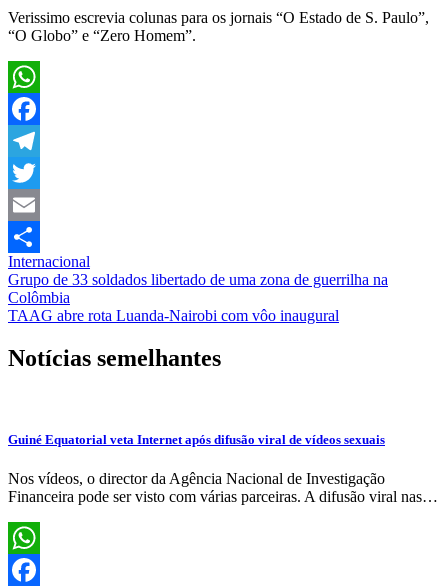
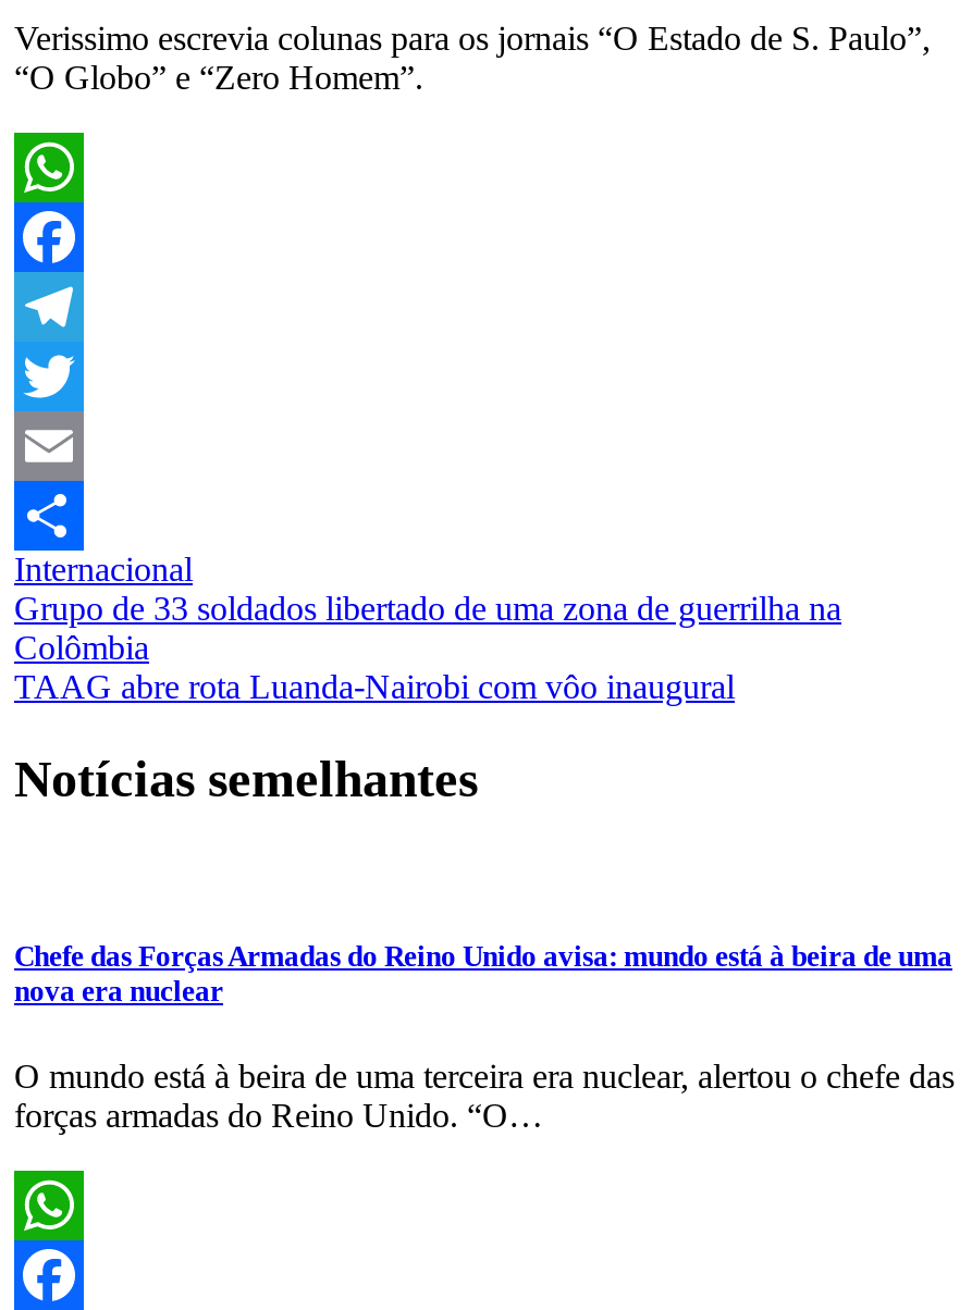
[8,432,385,447] Guiné Equatorial veta Internet após difusão viral de vídeos sexuais -> [14,940,952,1007] Chefe das Forças Armadas do Reino Unido avisa: mundo está à beira de uma | nova era nuclear
[8,470,438,505] Nos vídeos, o director da Agência Nacional de Investigação | Financeira pode ser visto com várias parceiras. A difusão viral nas… -> [14,1058,955,1134] O mundo está à beira de uma terceira era nuclear, alertou o chefe das | forças armadas do Reino Unido. “O…

